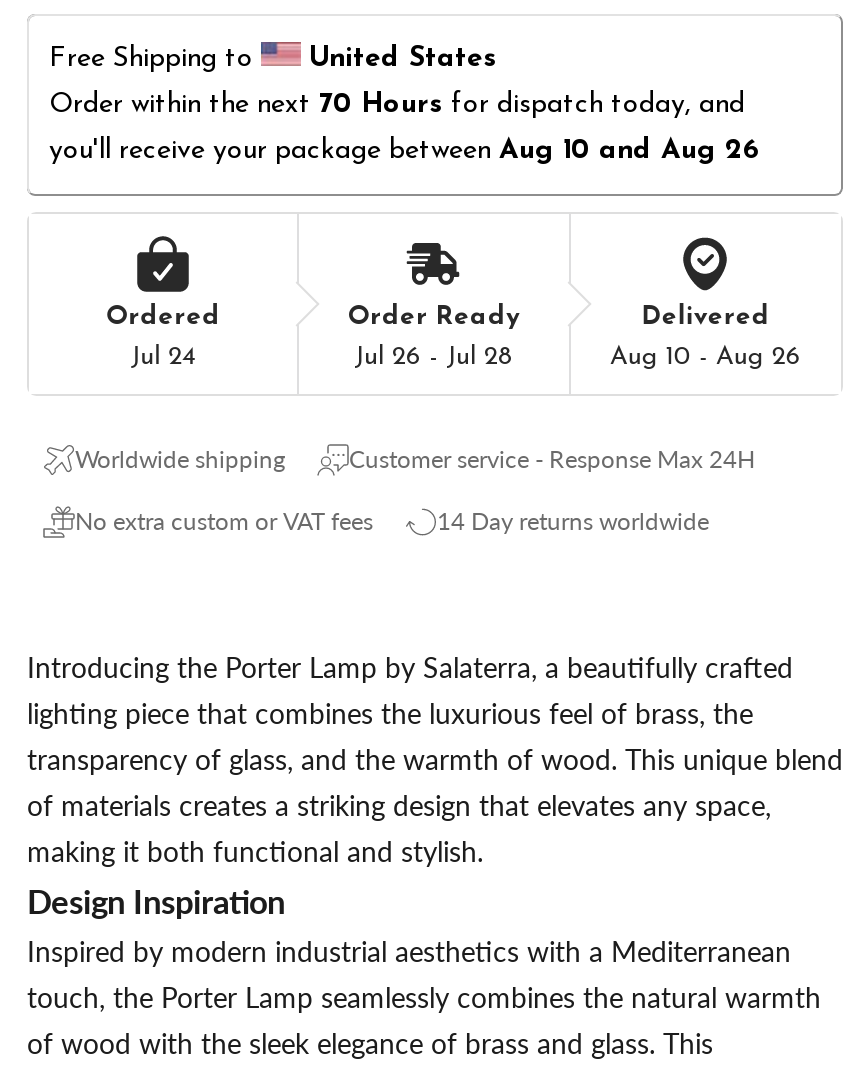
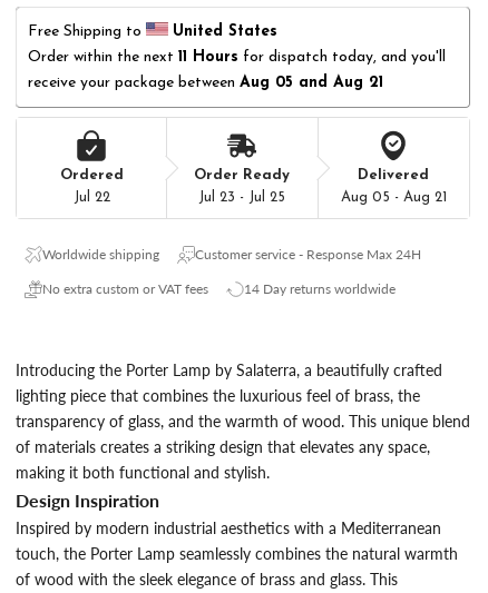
[49,90,753,120] Order within the next 70 Hours for dispatch today, and -> [28,49,450,66] Order within the next 11 Hours for dispatch today, and you'll
[49,136,759,166] you'll receive your package between Aug 10 and Aug 26 -> [28,75,383,91] receive your package between Aug 05 and Aug 21
[130,344,196,370] Jul 24 -> [73,190,110,205] Jul 22
[354,344,514,370] Jul 26 - Jul 28 -> [199,190,286,205] Jul 23 - Jul 25
[610,344,802,370] Aug 10 - Aug 26 -> [341,190,447,205] Aug 05 - Aug 21

